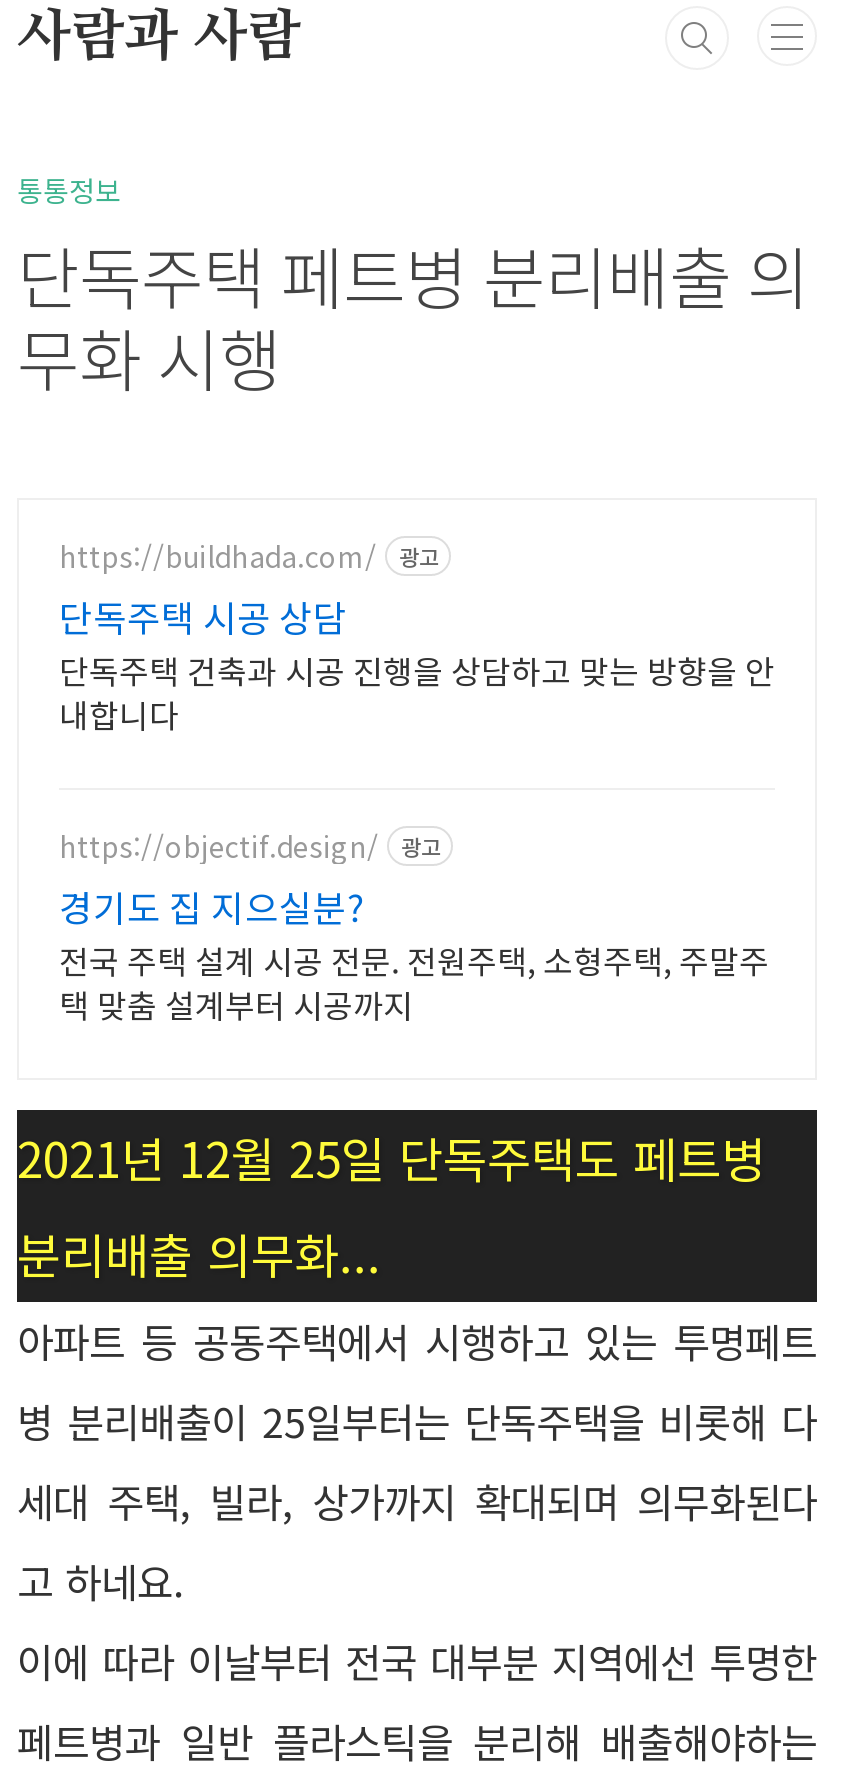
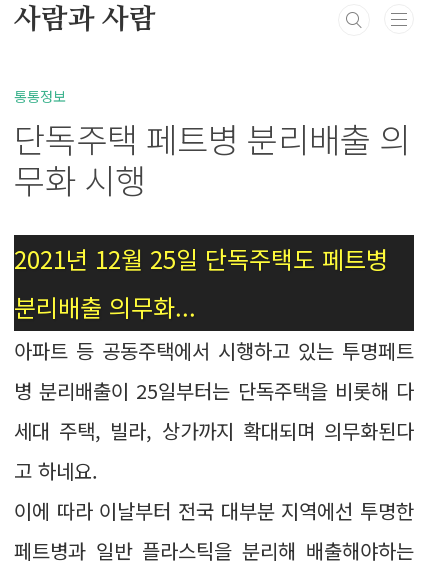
[59,535,775,1028] https://buildhada.com/ | 광고 | 단독주택 시공 상담 | 단독주택 건축과 시공 진행을 상담하고 맞는 방향을 안 | 내합니다 | https://objectif.design/ | 광고 | 경기도 집 지으실분? | 전국 주택 설계 시공 전문. 전원주택, 소형주택, 주말주 | 택 맞춤 설계부터 시공까지 -> none

